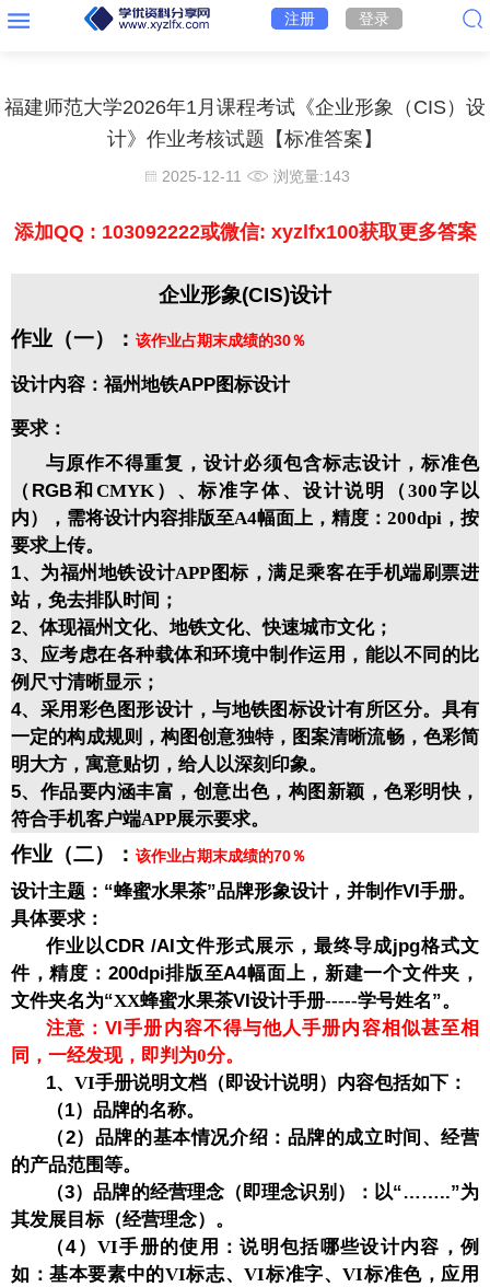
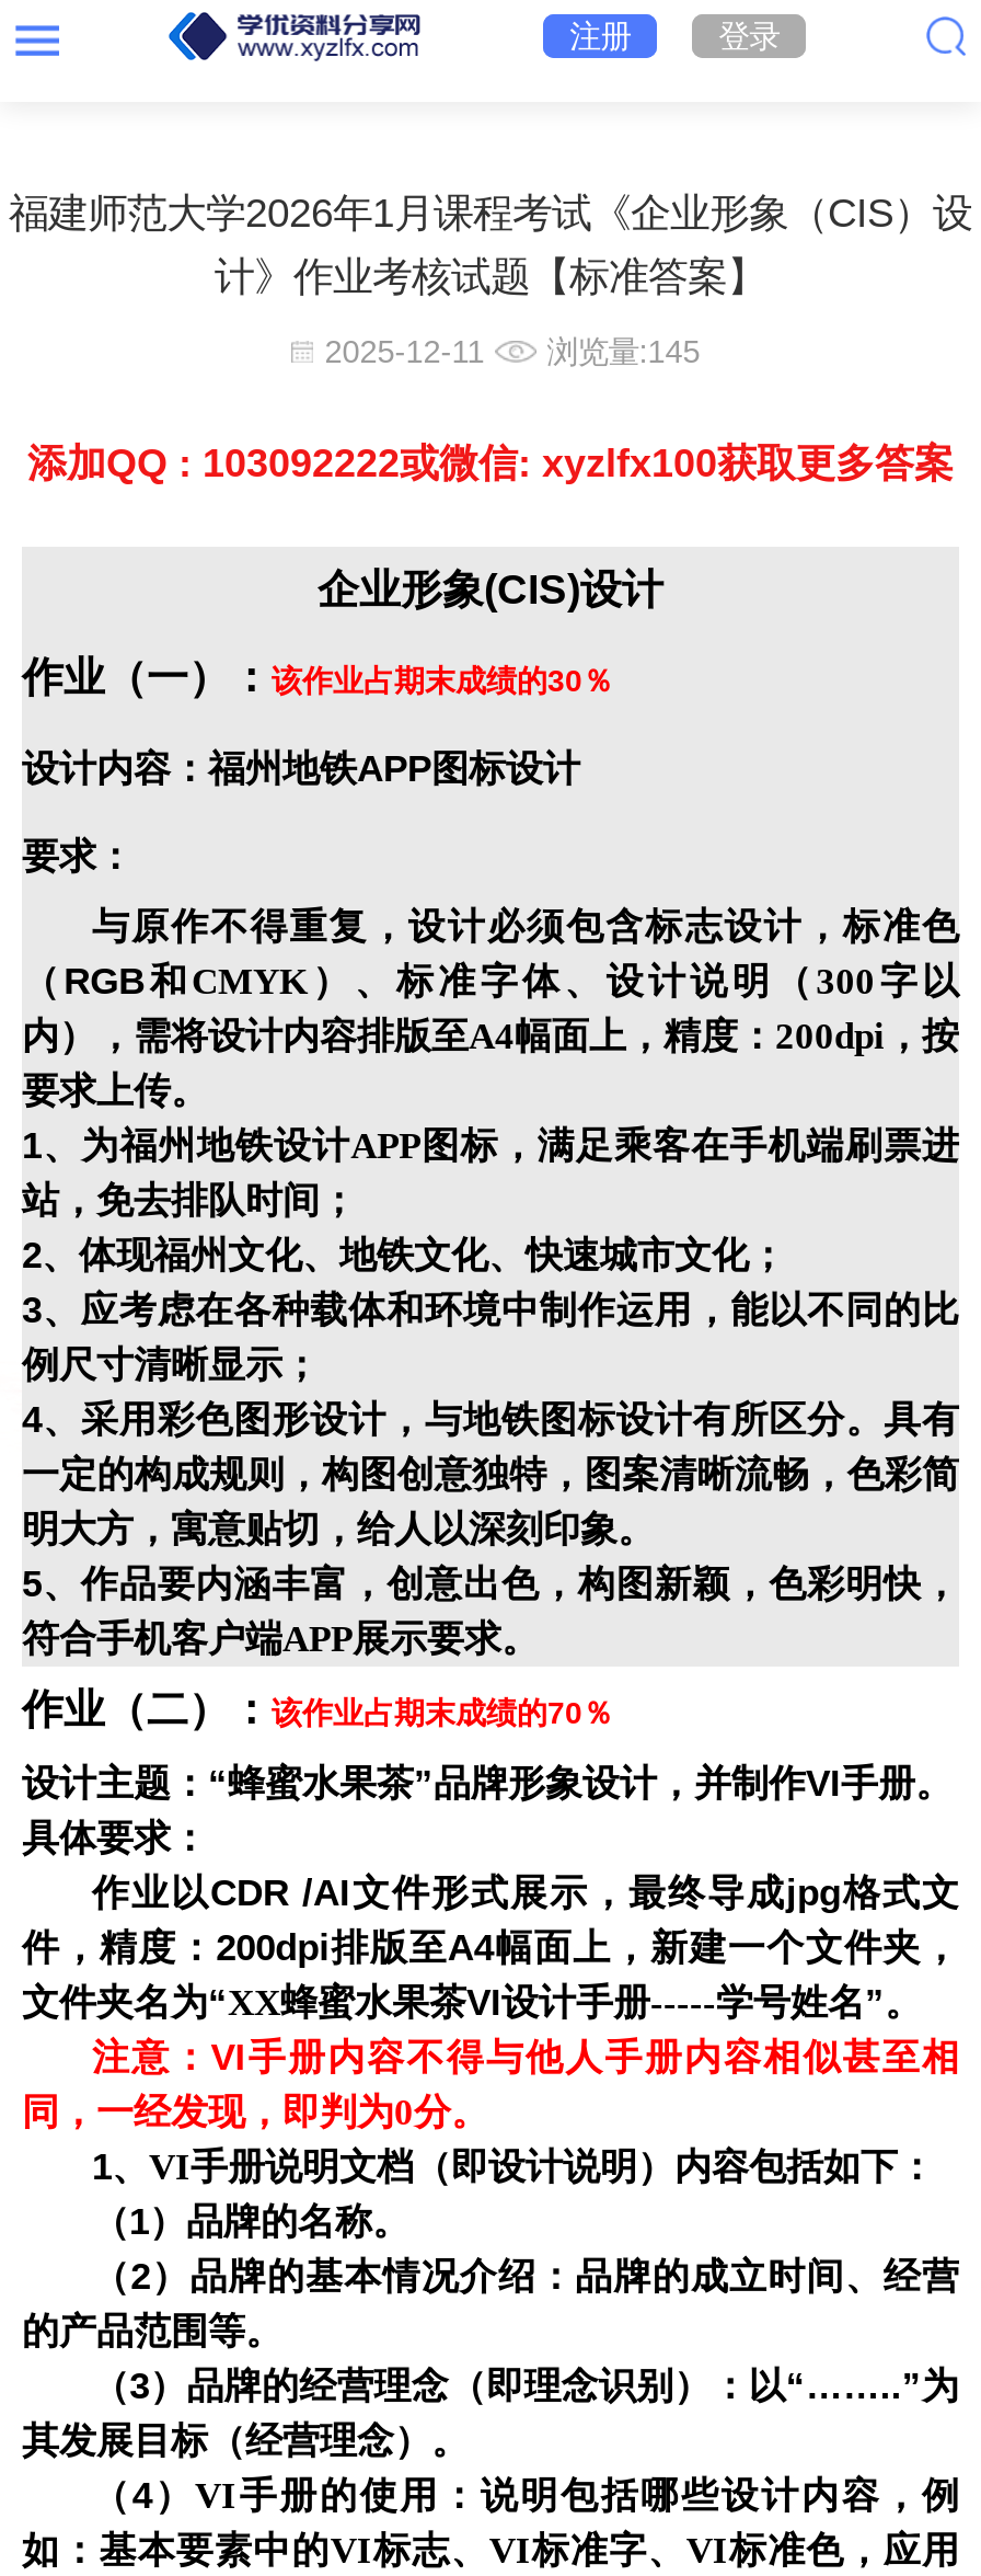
[162,167,350,185] 2025-12-11 浏览量:143 -> [325,334,700,369] 2025-12-11 浏览量:145

